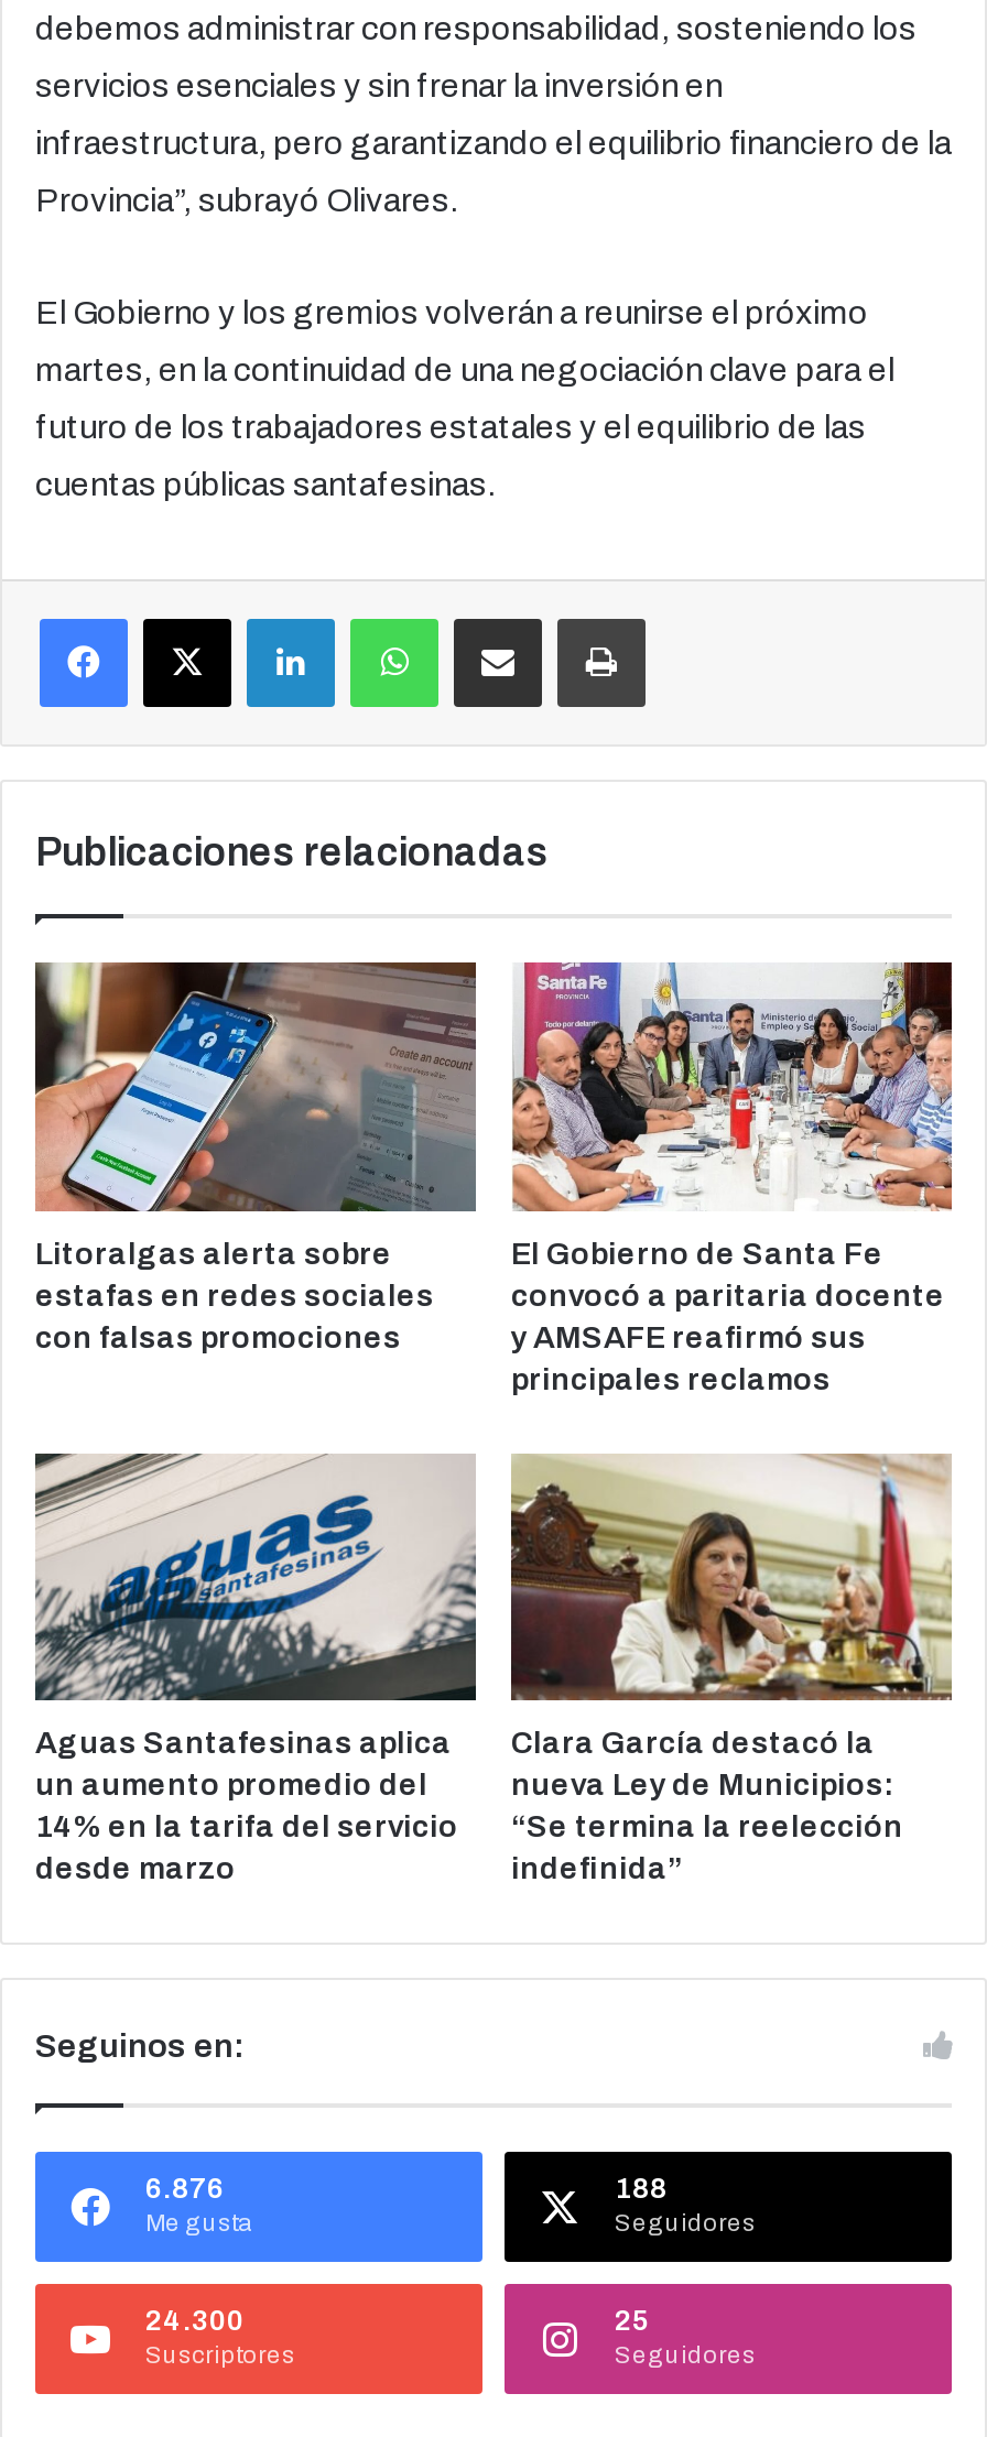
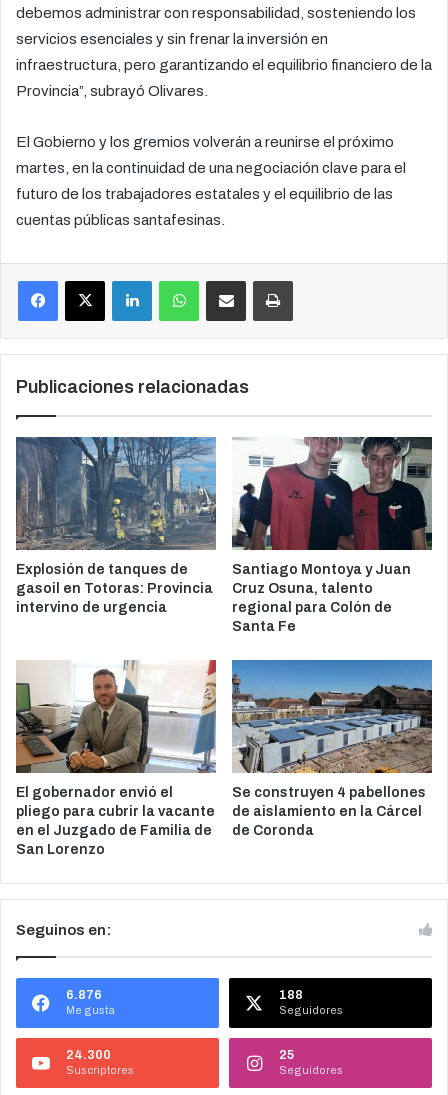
[33,960,478,1355] [image] | Litoralgas alerta sobre | estafas en redes sociales | con falsas promociones -> [15,436,217,615] [image] | Explosión de tanques de | gasoil en Totoras: Provincia | intervino de urgencia
[511,960,954,1395] [image] | El Gobierno de Santa Fe | convocó a paritaria docente | y AMSAFE reafirmó sus | principales reclamos -> [231,436,433,634] [image] | Santiago Montoya y Juan | Cruz Osuna, talento | regional para Colón de | Santa Fe
[33,1451,478,1886] [image] | Aguas Santafesinas aplica | un aumento promedio del | 14% en la tarifa del servicio | desde marzo -> [15,660,216,857] [image] | El gobernador envió el | pliego para cubrir la vacante | en el Juzgado de Familia de | San Lorenzo
[509,1451,954,1886] [image] | Clara García destacó la | nueva Ley de Municipios: | “Se termina la reelección | indefinida” -> [231,659,433,838] [image] | Se construyen 4 pabellones | de aislamiento en la Cárcel | de Coronda

